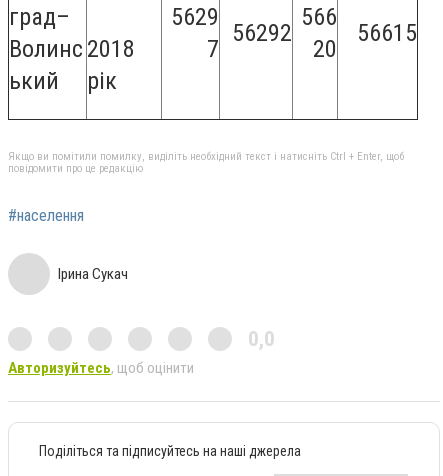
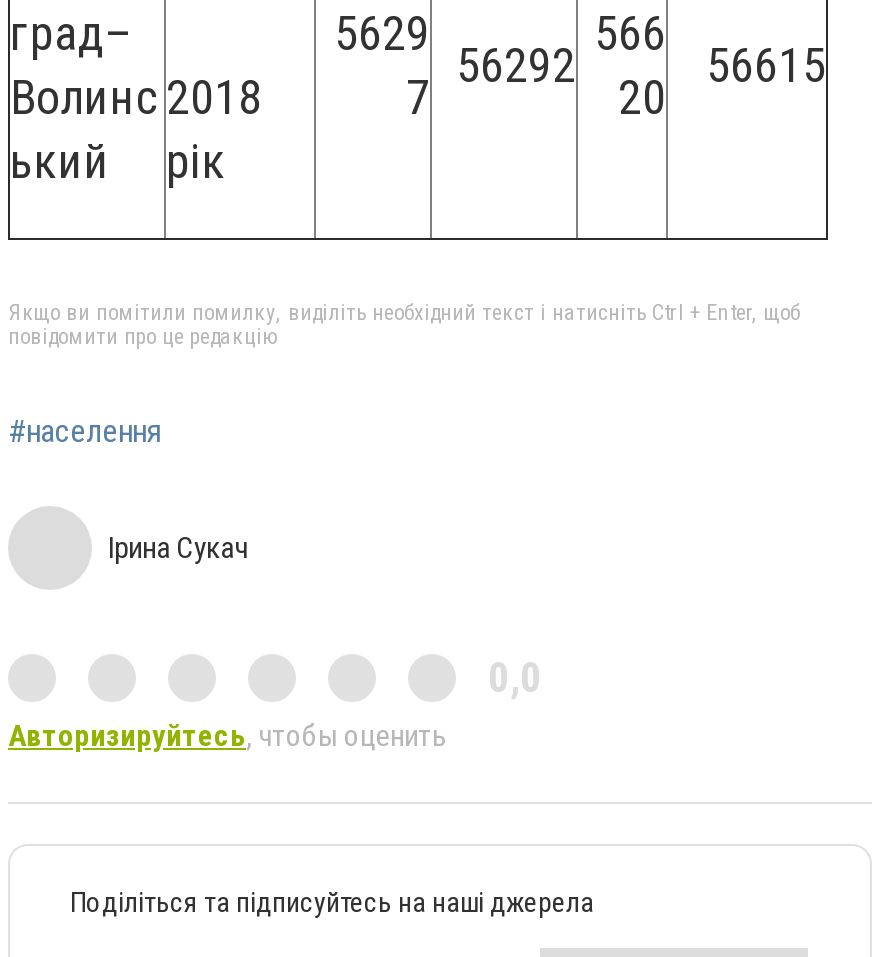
[8,359,194,377] Авторизуйтесь, щоб оцінити -> [8,719,446,755] Авторизируйтесь, чтобы оценить

